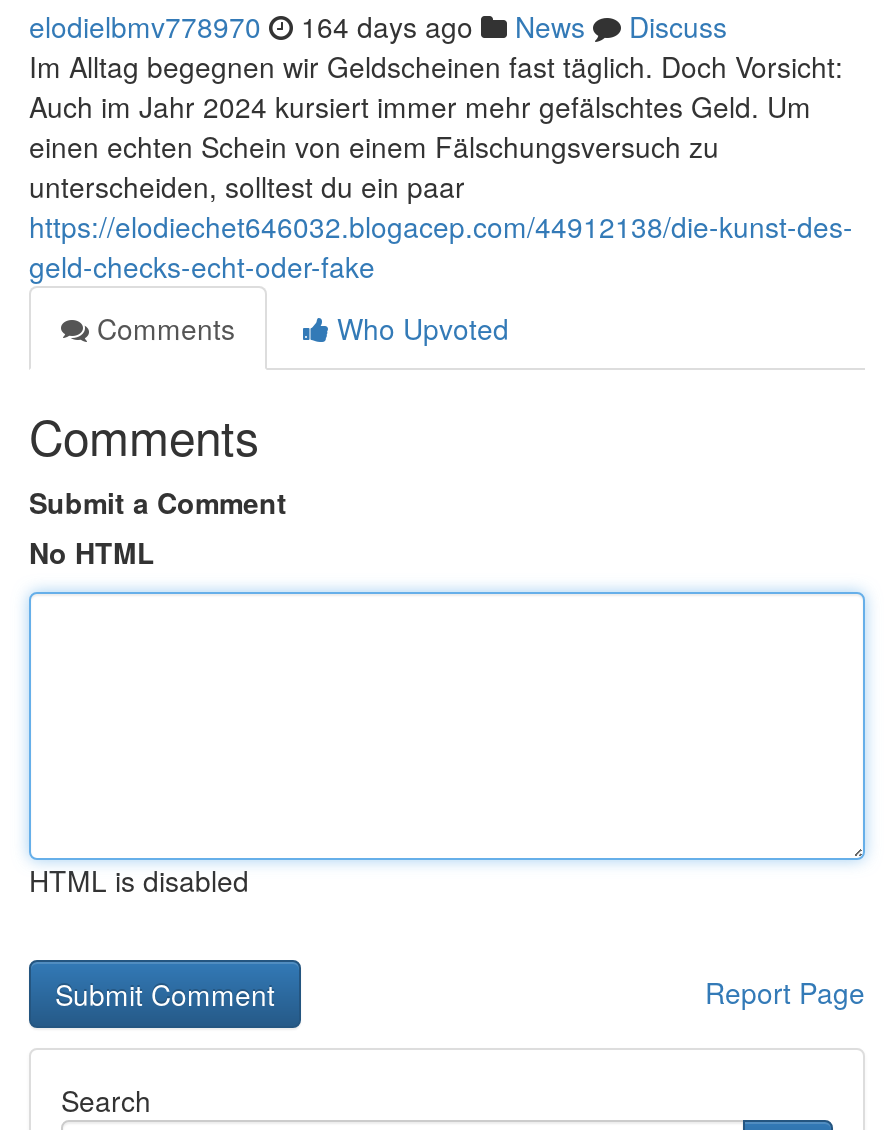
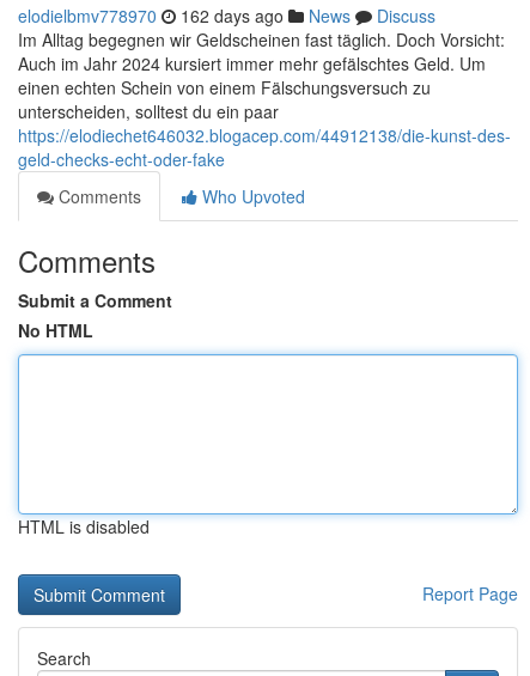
[29,6,727,46] elodielbmv778970 164 days ago News Discuss -> [18,4,435,28] elodielbmv778970 162 days ago News Discuss

